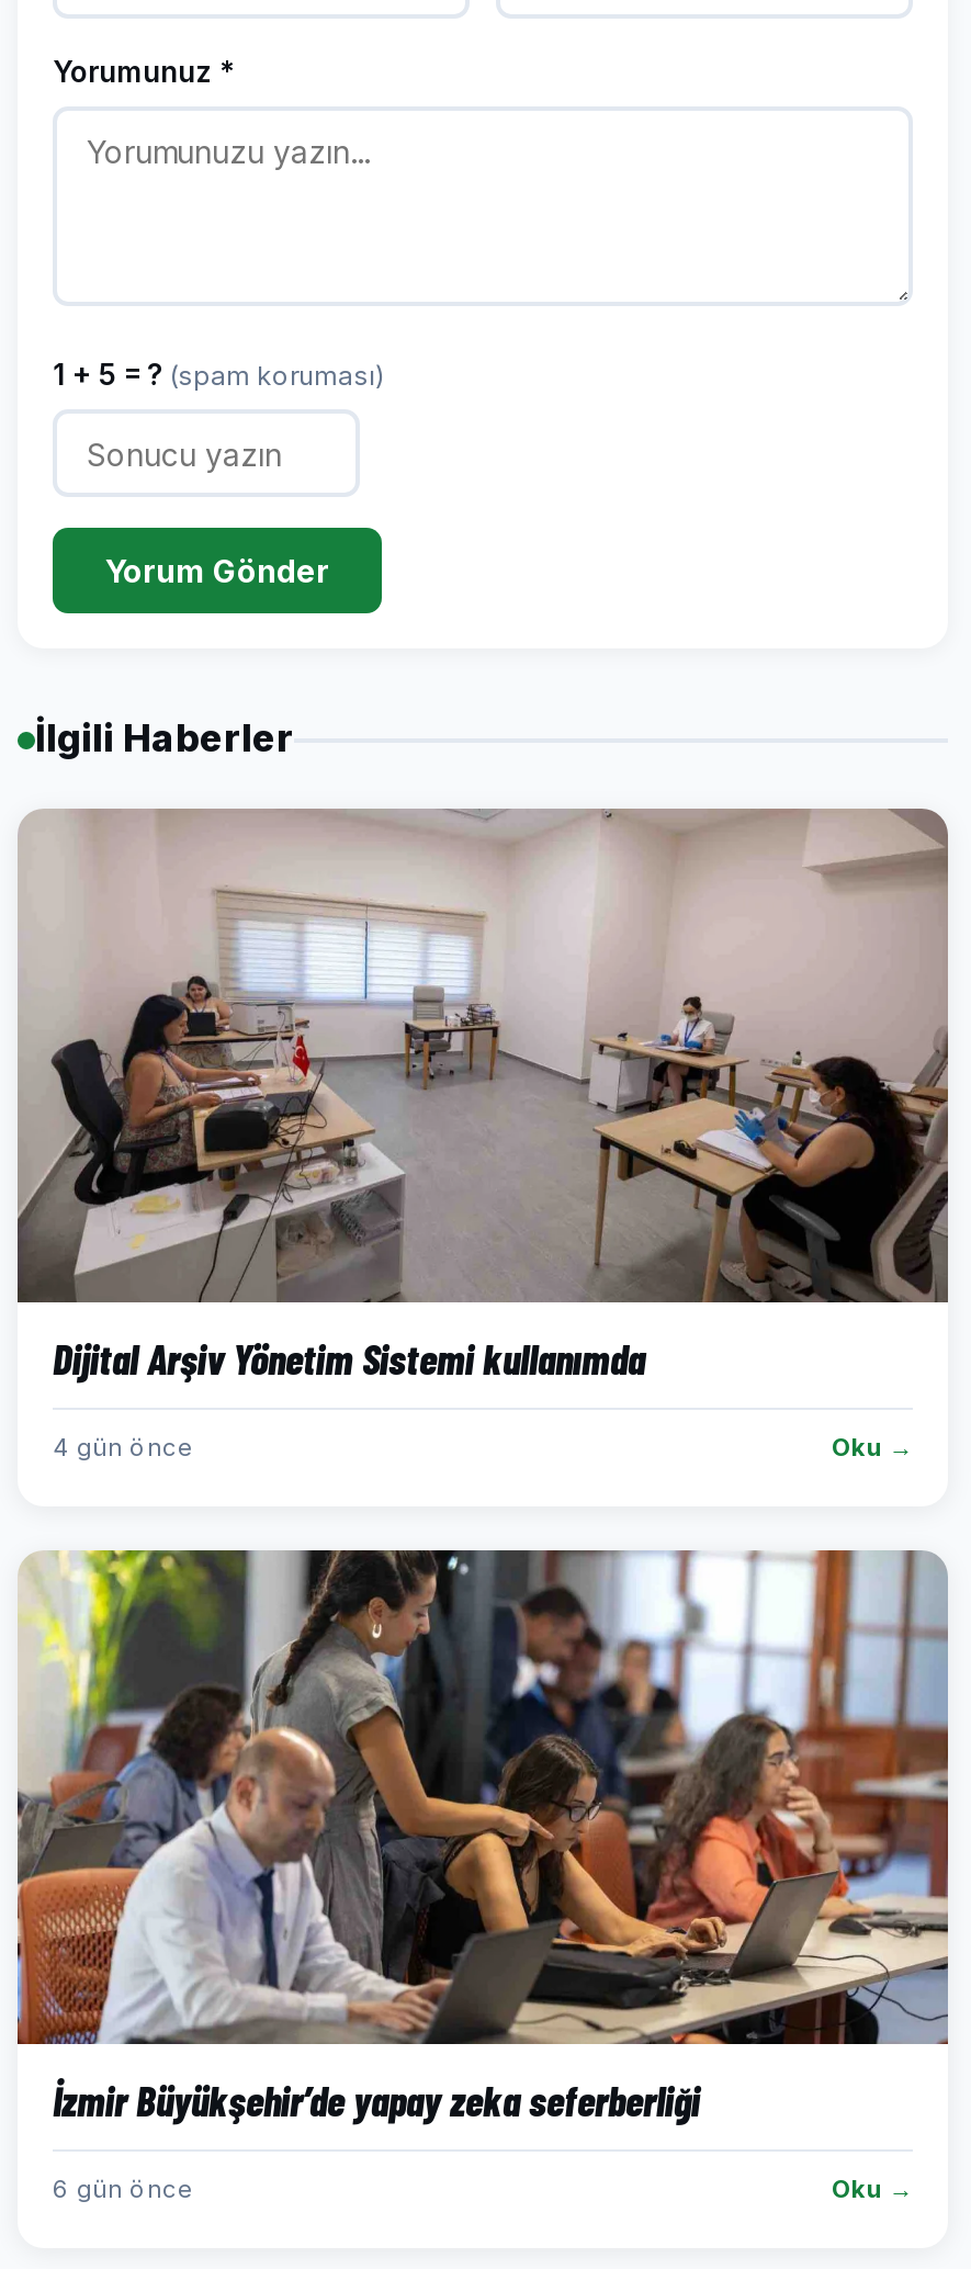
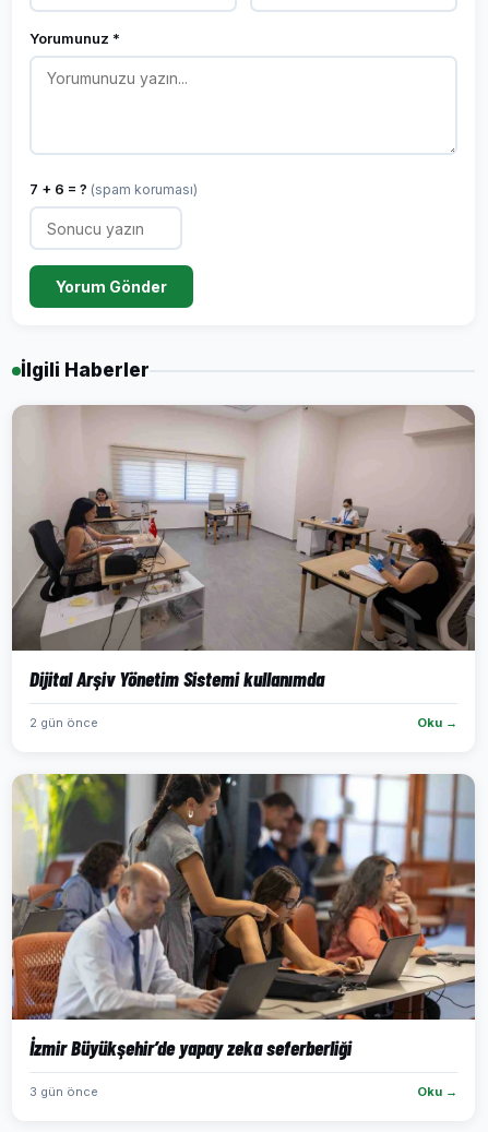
[53,357,384,392] 1 + 5 = ? (spam koruması) -> [29,180,198,198] 7 + 6 = ? (spam koruması)
[53,1432,193,1463] 4 gün önce -> [29,715,98,730] 2 gün önce
[53,2174,193,2204] 6 gün önce -> [29,1084,98,1099] 3 gün önce

